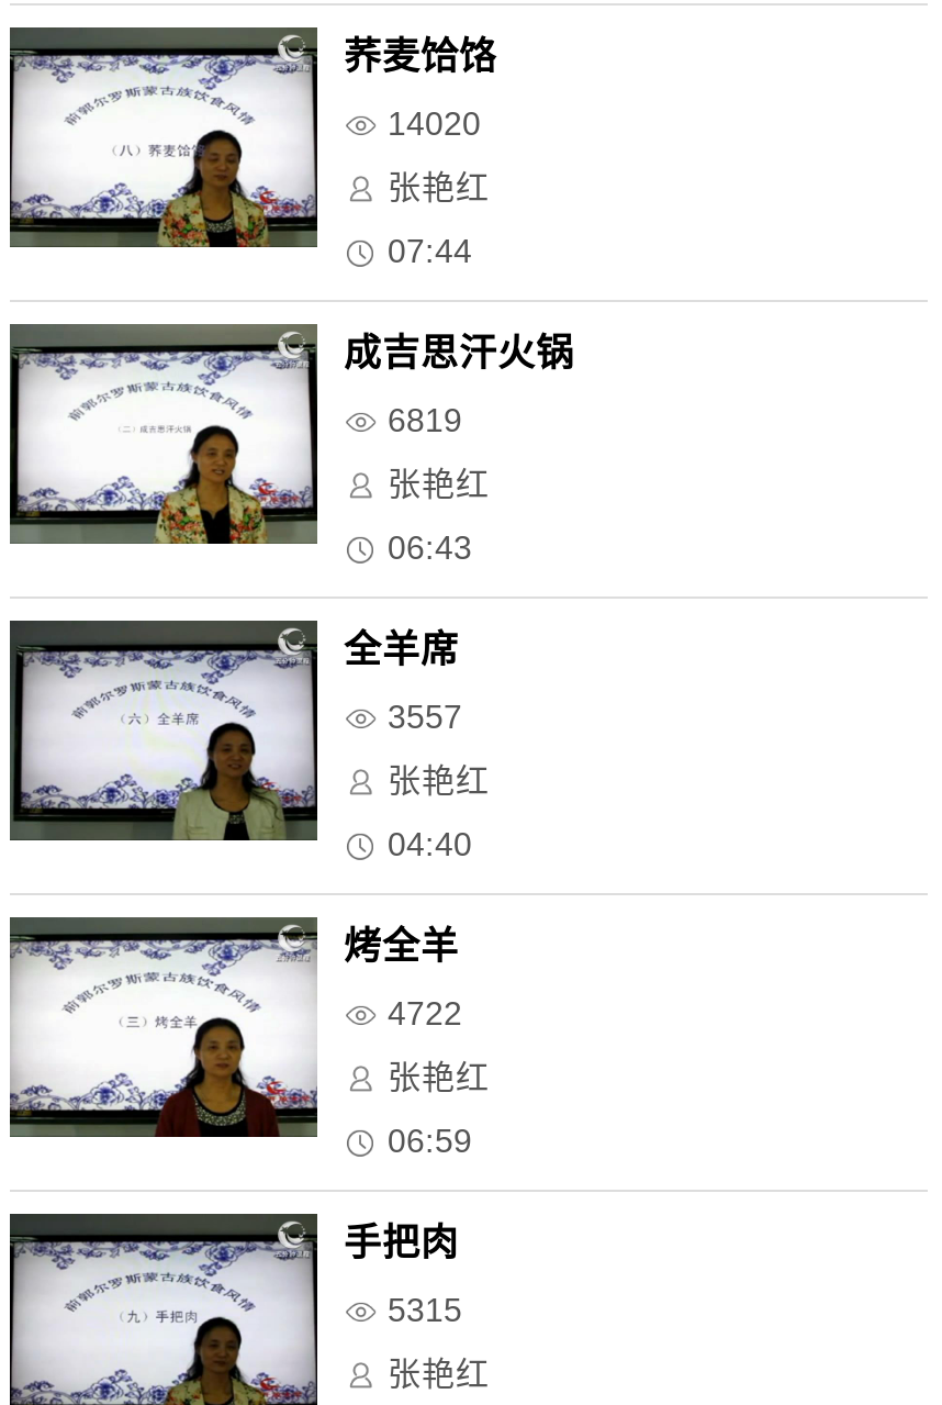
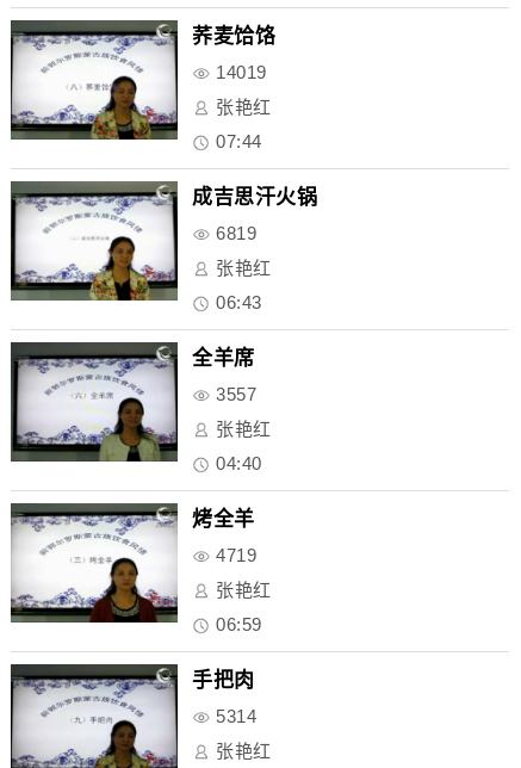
[388,104,481,142] 14020 -> [216,62,266,82] 14019
[388,994,462,1032] 4722 -> [216,545,256,565] 4719
[388,1291,462,1328] 5315 -> [216,706,256,726] 5314

